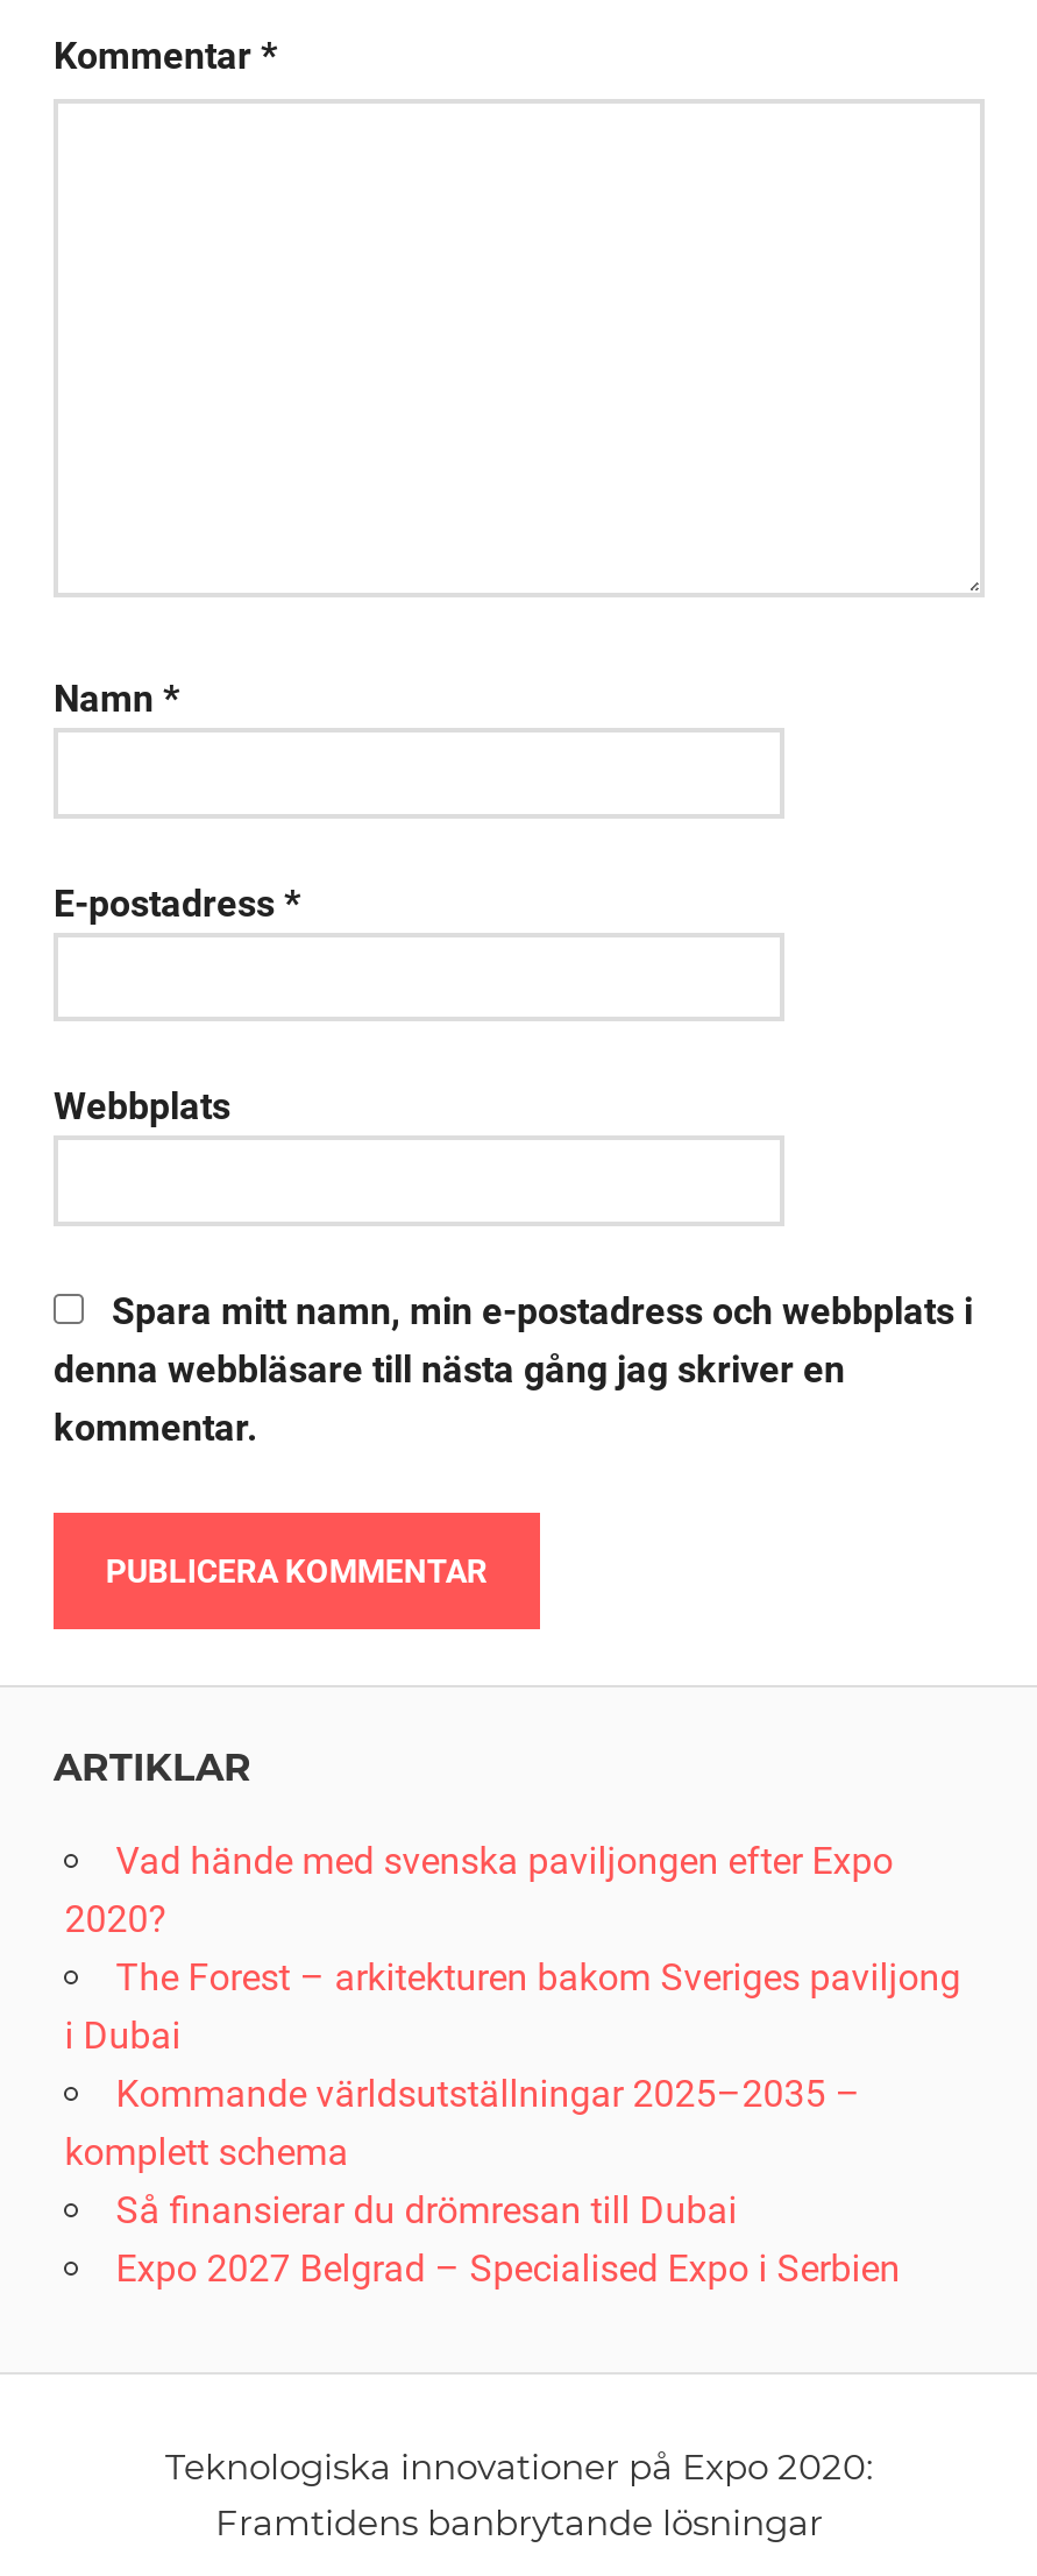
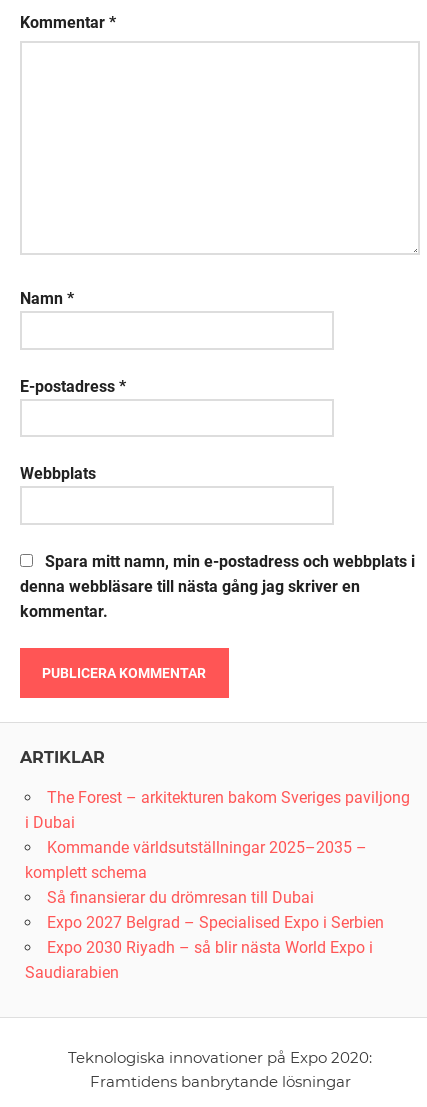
[65,1838,893,1941] Vad hände med svenska paviljongen efter Expo | 2020? -> none
moved [65,1955,961,2290] -> [25,788,410,932]: The Forest – arkitekturen bakom Sveriges paviljong | i Dubai | Kommande världsutställningar 2025–2035 – | komplett schema | Så finansierar du drömresan till Dubai | Expo 2027 Belgrad – Specialised Expo i Serbien
none -> [25,938,373,982] Expo 2030 Riyadh – så blir nästa World Expo i | Saudiarabien

